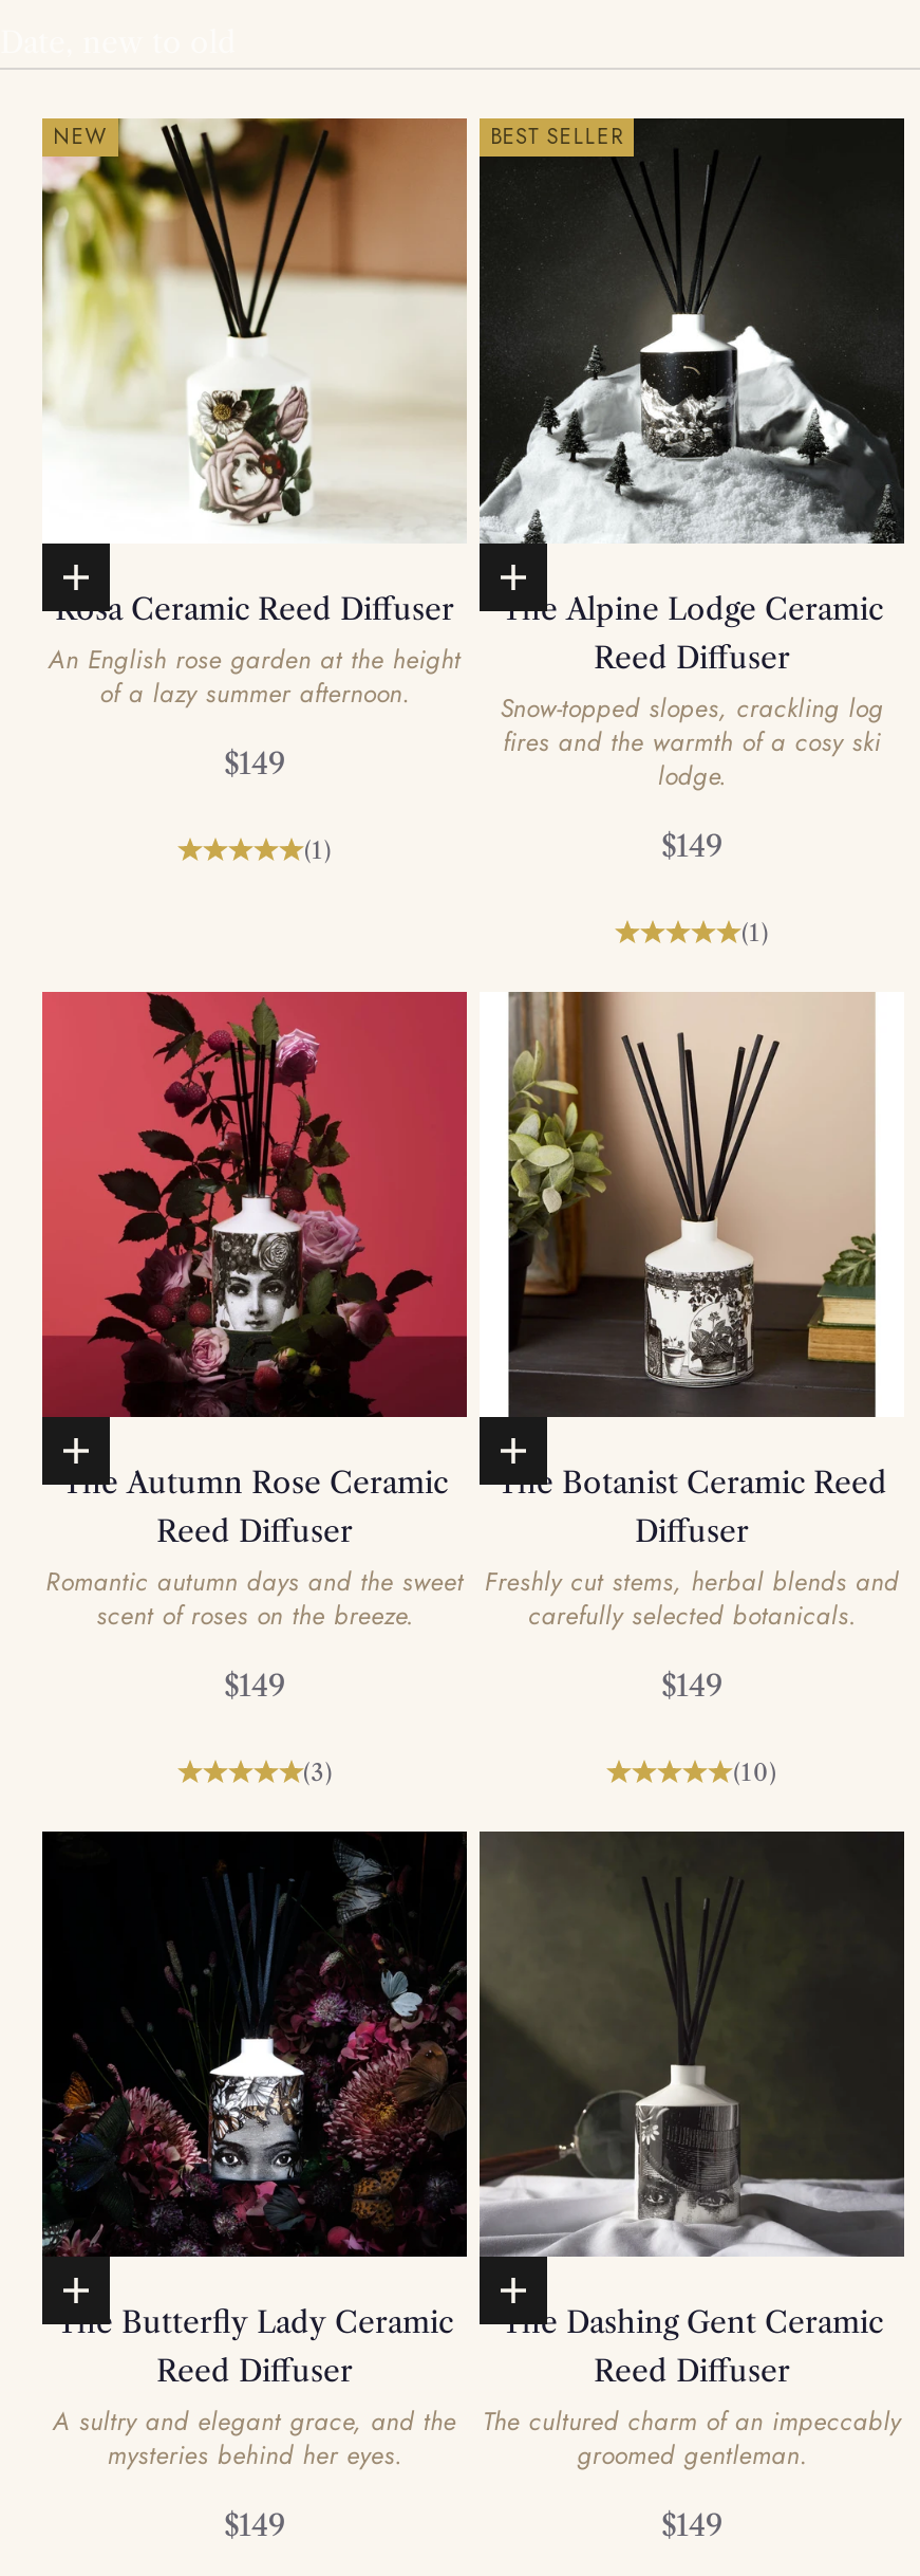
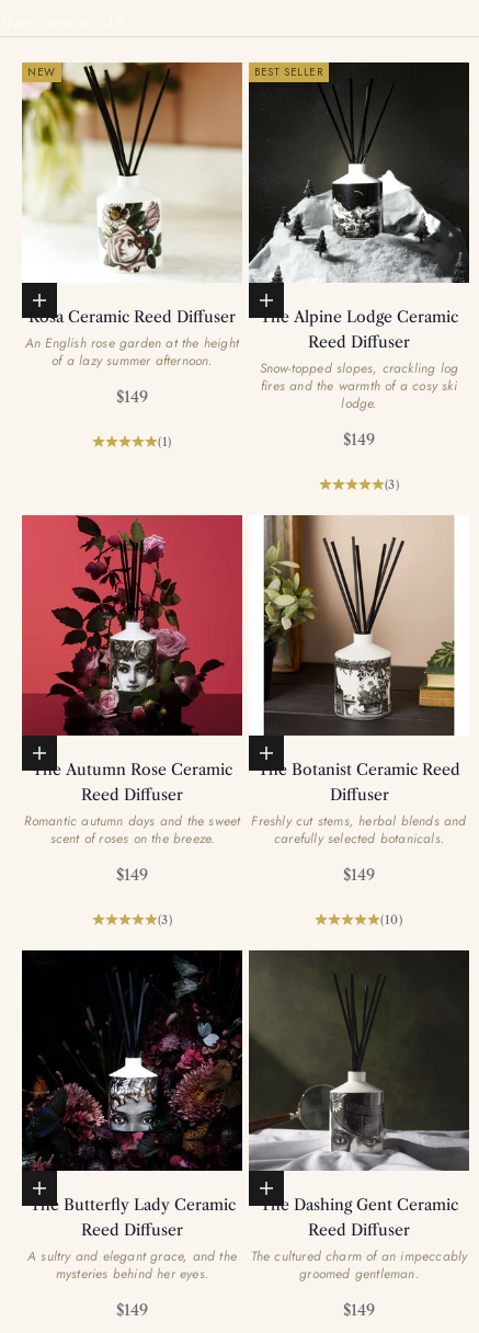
[741,919,769,948] (1) -> [384,477,400,493] (3)

